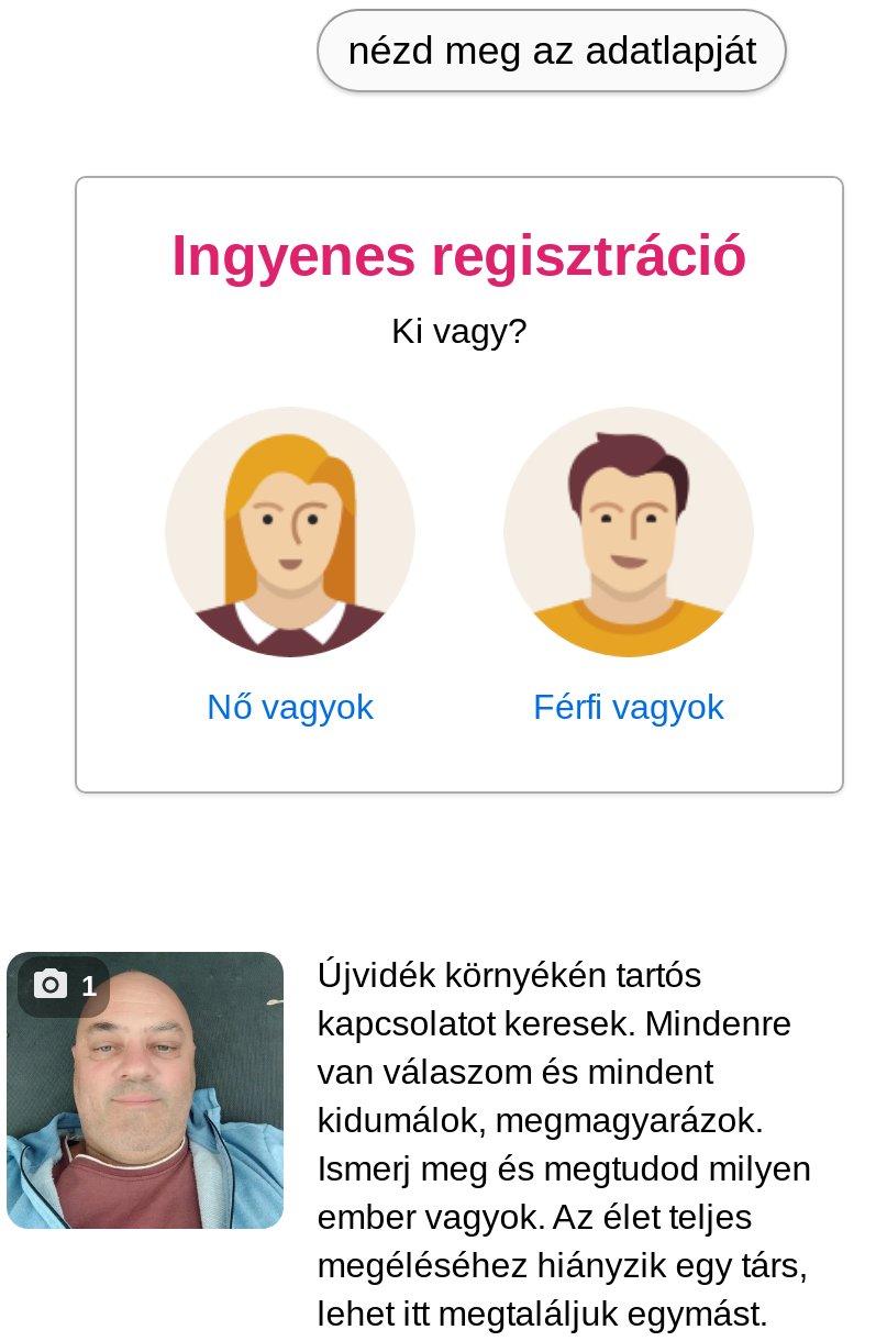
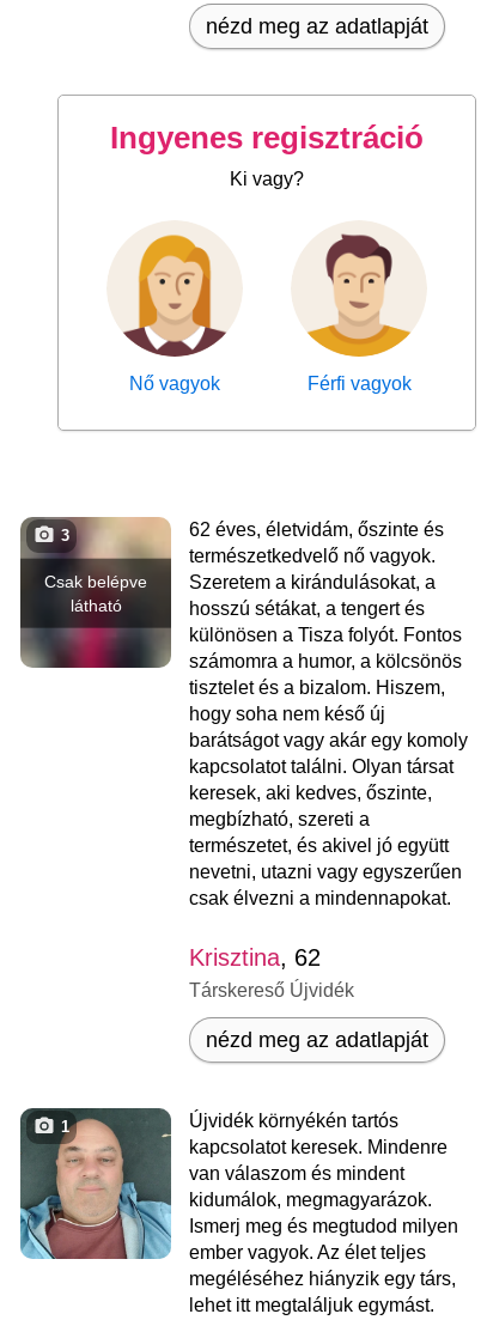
none -> [19,516,172,669] [image] | Csak belépve | látható
none -> [61,519,468,1052] 3 | 62 éves, életvidám, őszinte és | természetkedvelő nő vagyok. | Szeretem a kirándulásokat, a | hosszú sétákat, a tengert és | különösen a Tisza folyót. Fontos | számomra a humor, a kölcsönös | tisztelet és a bizalom. Hiszem, | hogy soha nem késő új | barátságot vagy akár egy komoly | kapcsolatot találni. Olyan társat | keresek, aki kedves, őszinte, | megbízható, szereti a | természetet, és akivel jó együtt | nevetni, utazni vagy egyszerűen | csak élvezni a mindennapokat. | Krisztina, 62 | Társkereső Újvidék | nézd meg az adatlapját

